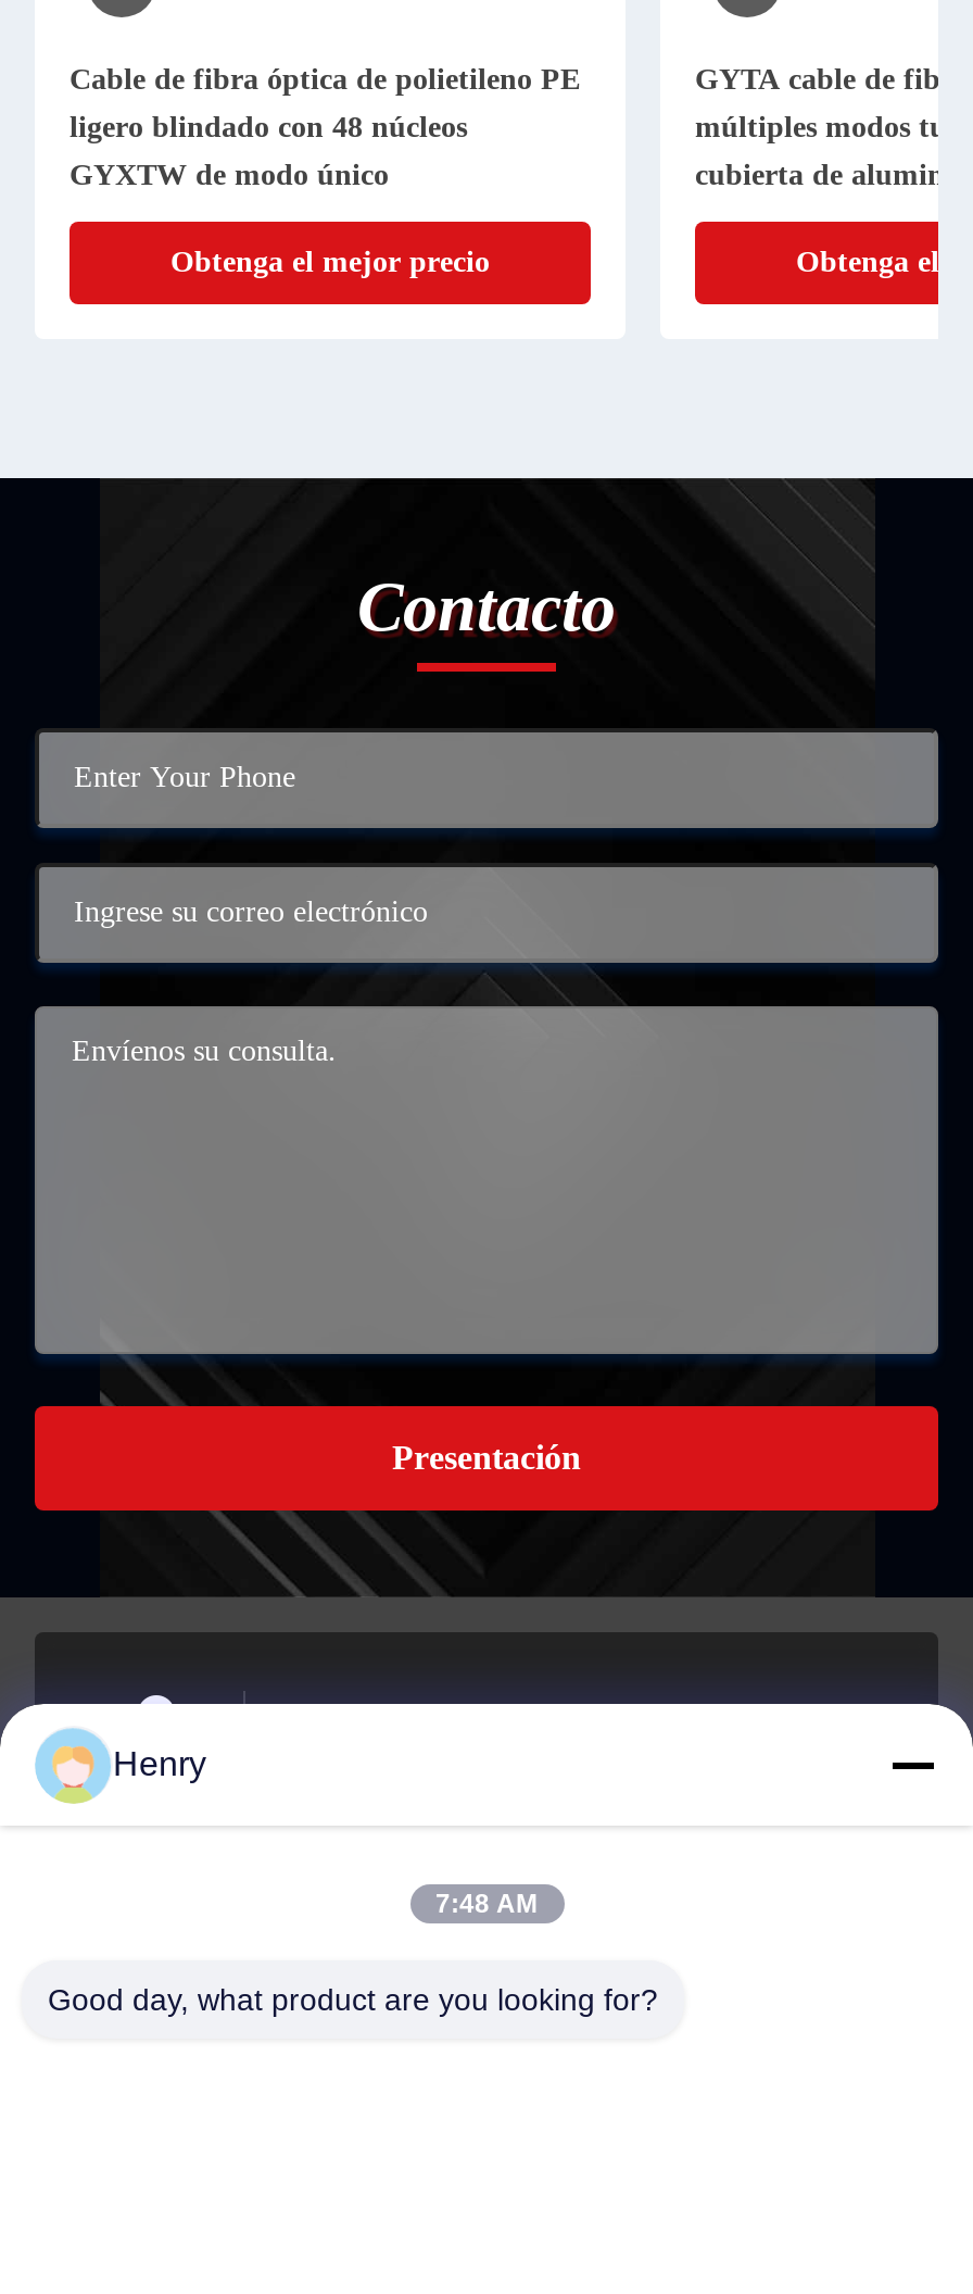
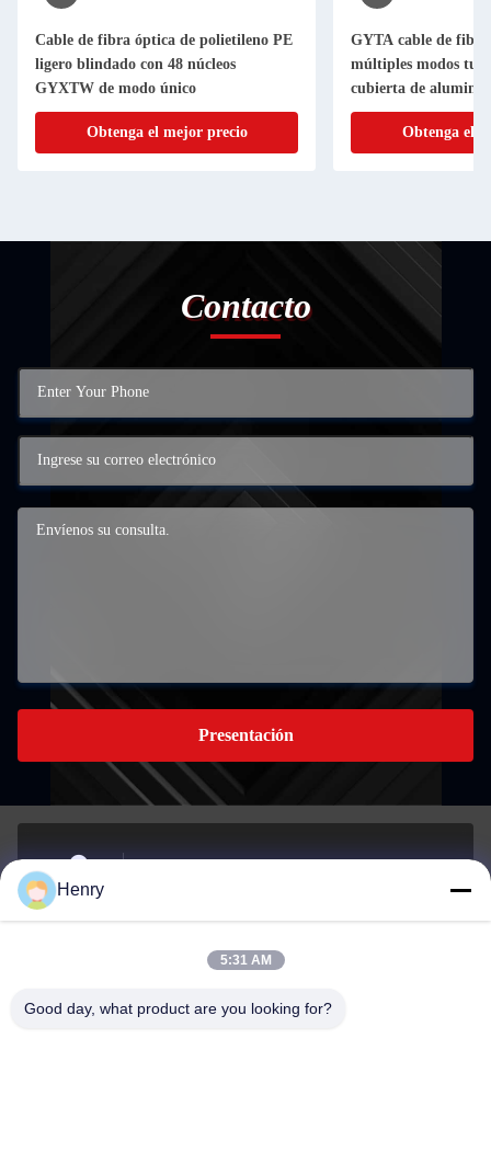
[435,1889,538,1919] 7:48 AM -> [220,952,271,968] 5:31 AM

